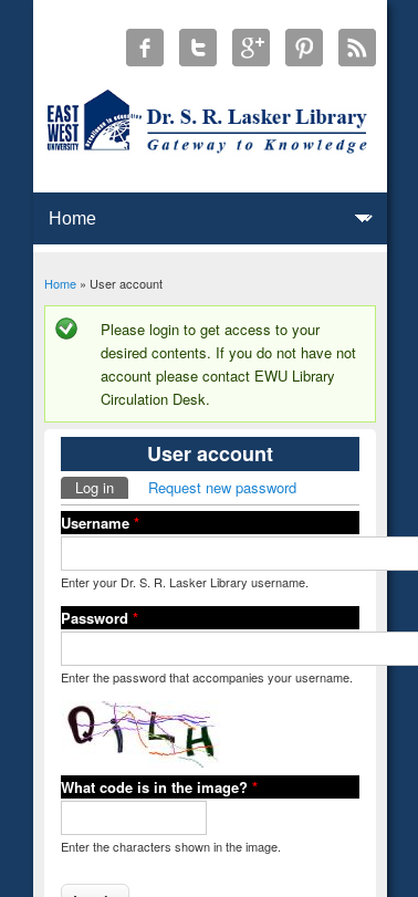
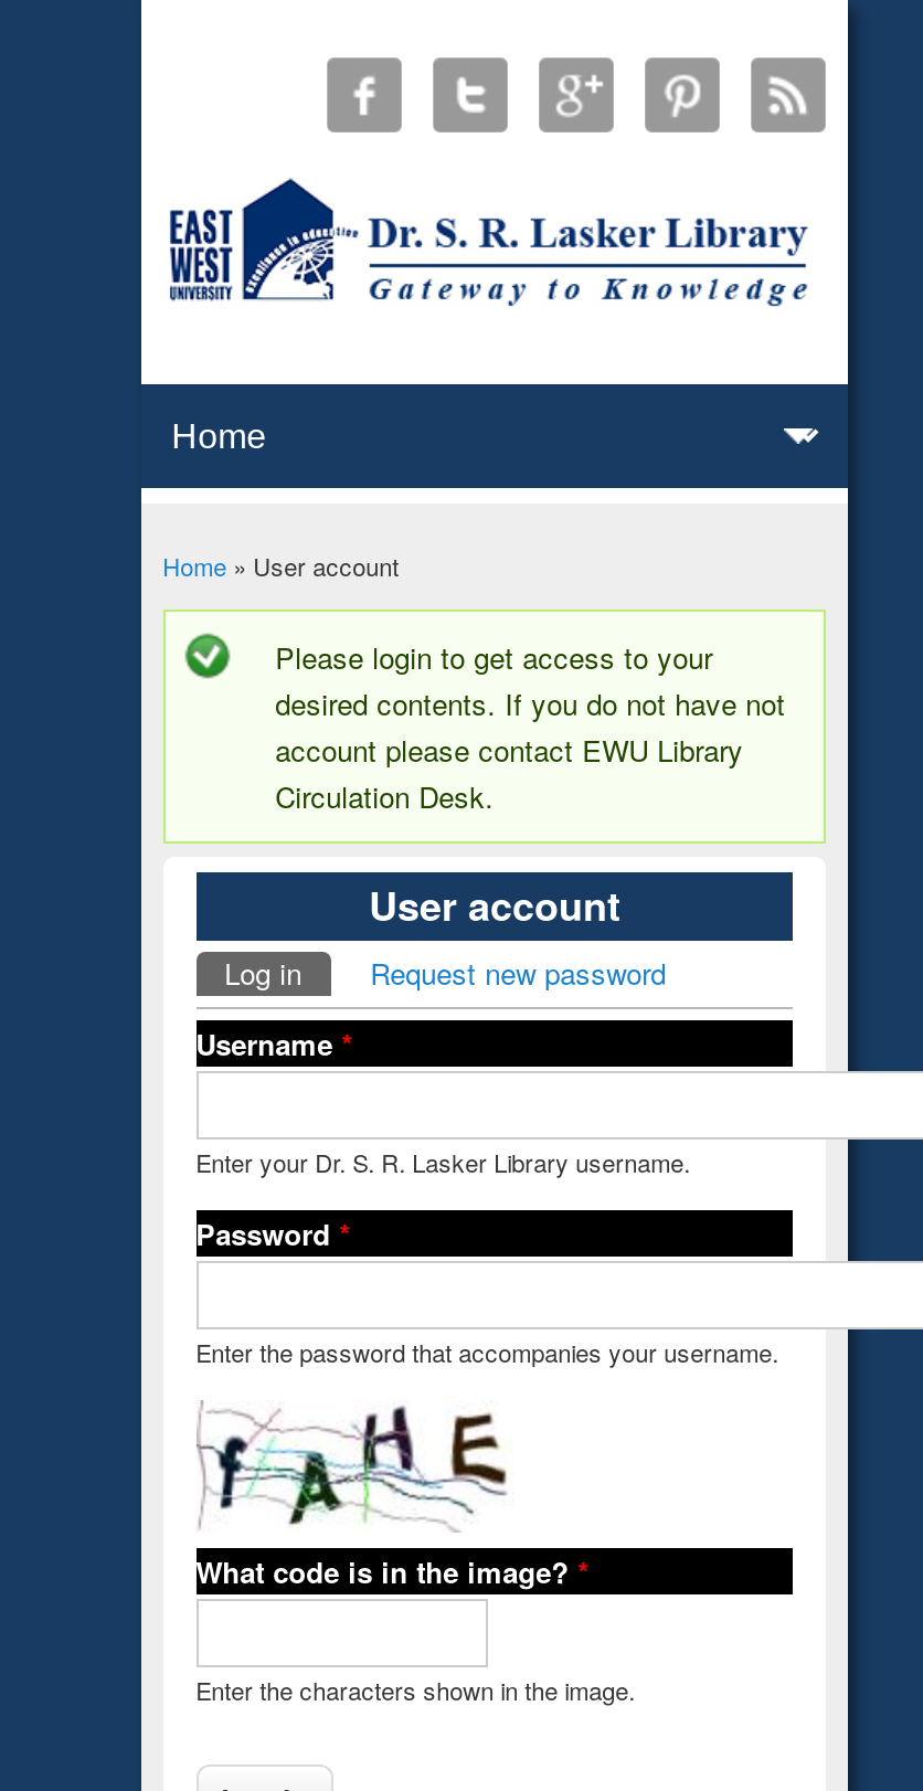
[62,702,216,768] [image] -> [197,1402,508,1530] [image]

